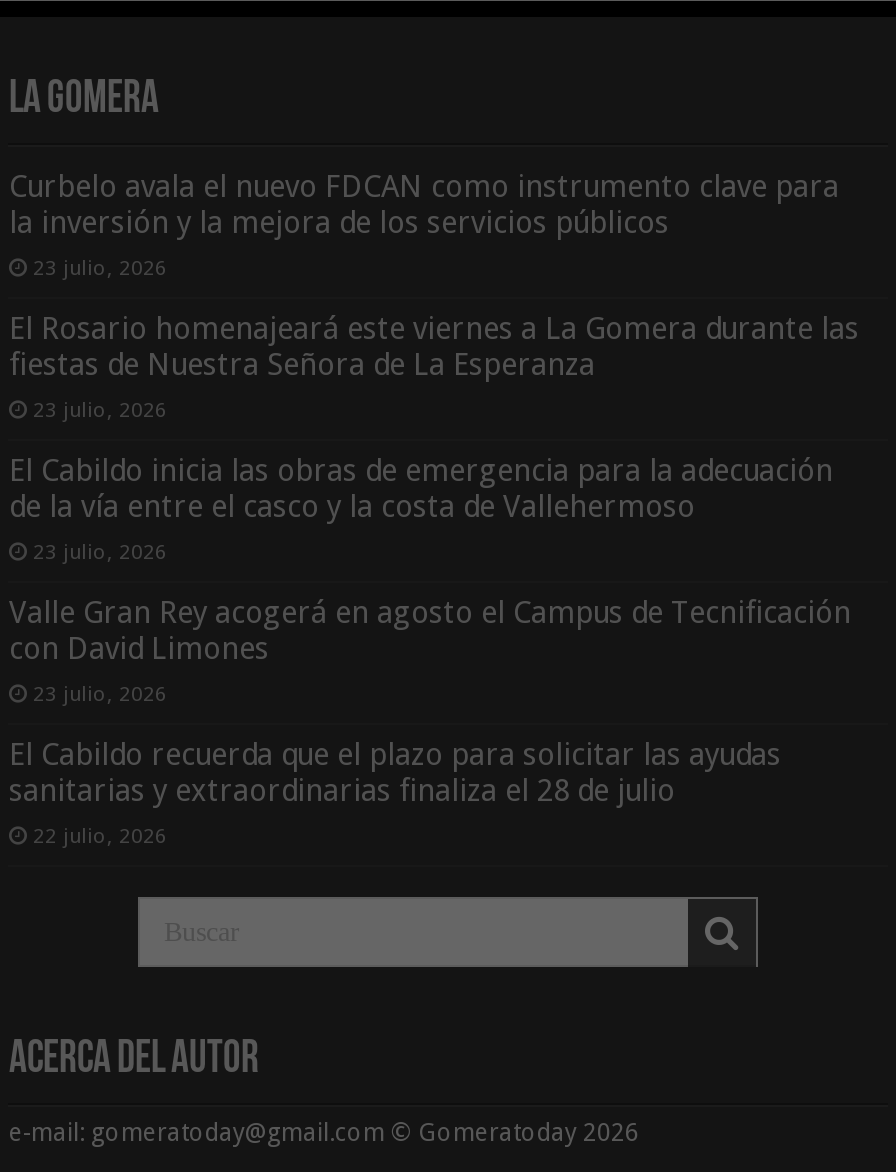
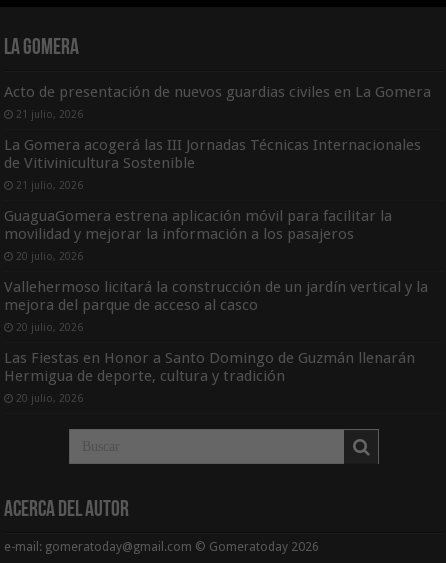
[9,168,839,278] Curbelo avala el nuevo FDCAN como instrumento clave para | la inversión y la mejora de los servicios públicos | 23 julio, 2026 -> [4,83,431,120] Acto de presentación de nuevos guardias civiles en La Gomera | 21 julio, 2026
[9,310,859,420] El Rosario homenajeará este viernes a La Gomera durante las | fiestas de Nuestra Señora de La Esperanza | 23 julio, 2026 -> [4,136,421,191] La Gomera acogerá las III Jornadas Técnicas Internacionales | de Vitivinicultura Sostenible | 21 julio, 2026
[9,452,833,562] El Cabildo inicia las obras de emergencia para la adecuación | de la vía entre el casco y la costa de Vallehermoso | 23 julio, 2026 -> [4,207,392,262] GuaguaGomera estrena aplicación móvil para facilitar la | movilidad y mejorar la información a los pasajeros | 20 julio, 2026
[9,594,851,704] Valle Gran Rey acogerá en agosto el Campus de Tecnificación | con David Limones | 23 julio, 2026 -> [4,278,428,333] Vallehermoso licitará la construcción de un jardín vertical y la | mejora del parque de acceso al casco | 20 julio, 2026
[9,736,781,846] El Cabildo recuerda que el plazo para solicitar las ayudas | sanitarias y extraordinarias finaliza el 28 de julio | 22 julio, 2026 -> [4,349,415,404] Las Fiestas en Honor a Santo Domingo de Guzmán llenarán | Hermigua de deporte, cultura y tradición | 20 julio, 2026

